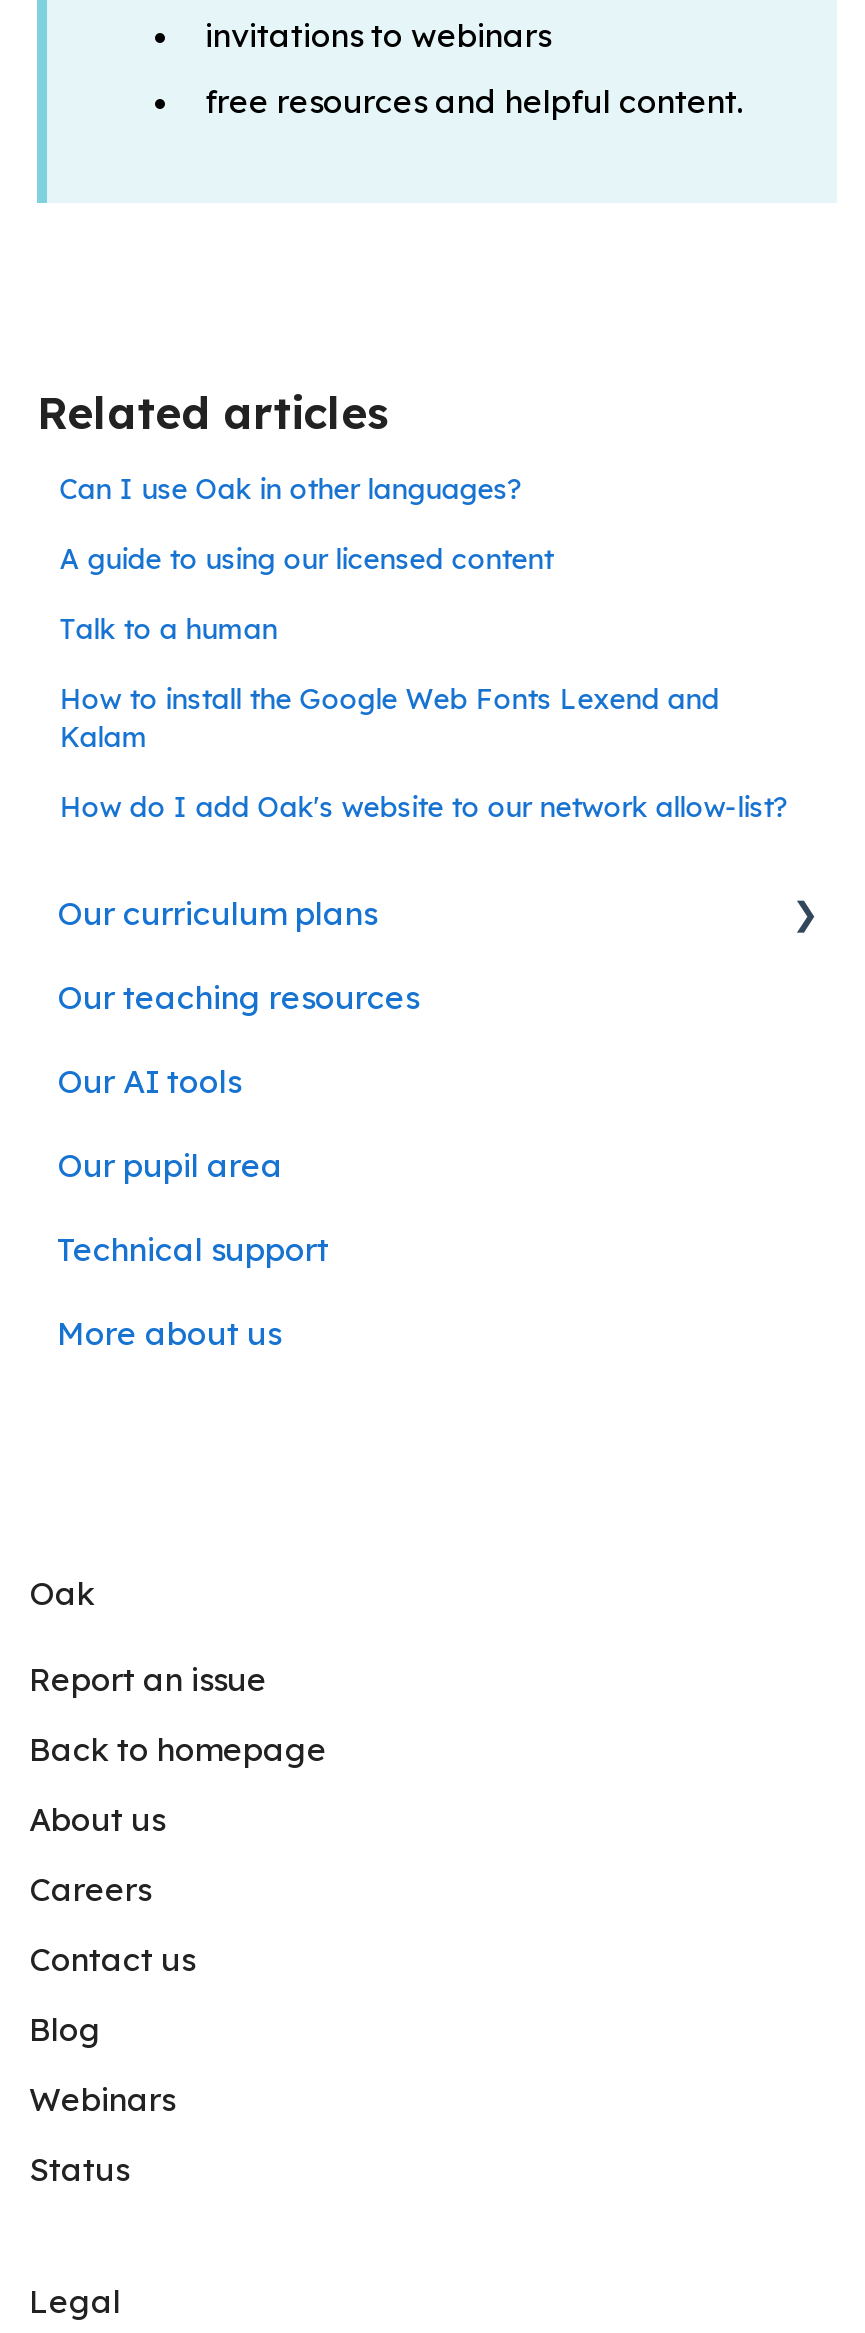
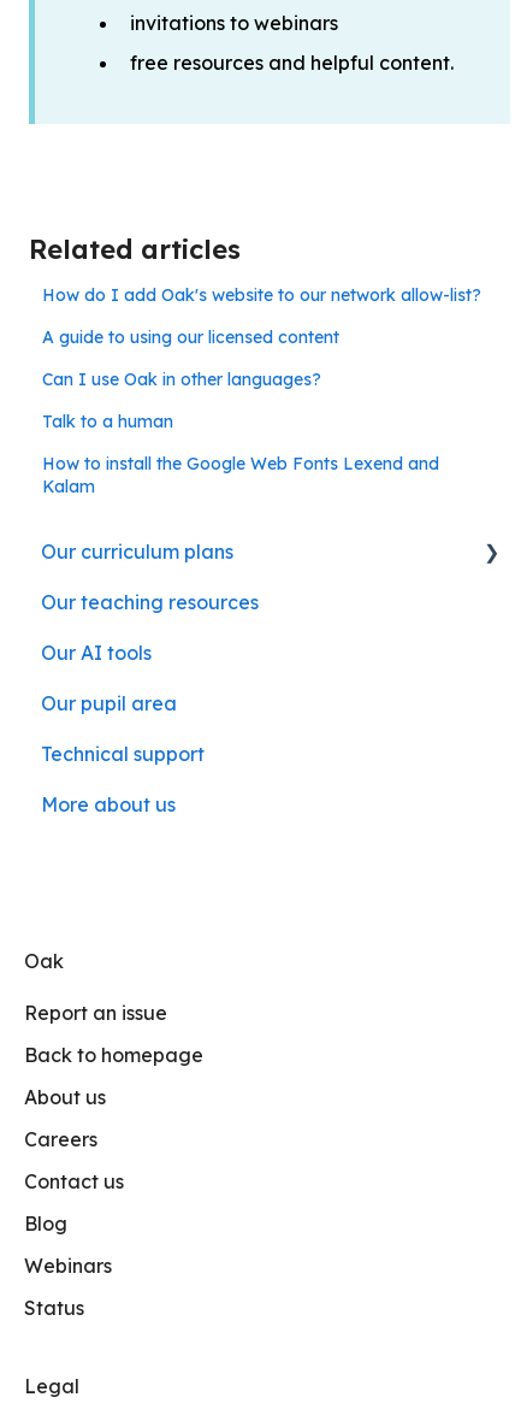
moved [59,471,523,507] -> [42,369,322,391]: Can I use Oak in other languages?
moved [59,611,719,755] -> [42,411,439,498]: Talk to a human | How to install the Google Web Fonts Lexend and | Kalam
moved [59,789,789,825] -> [42,285,482,306]: How do I add Oak's website to our network allow-list?

